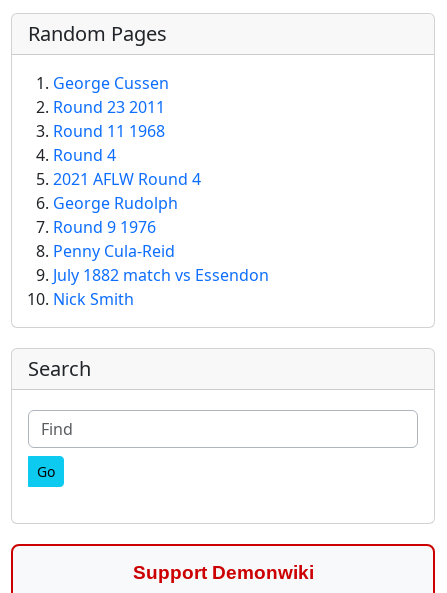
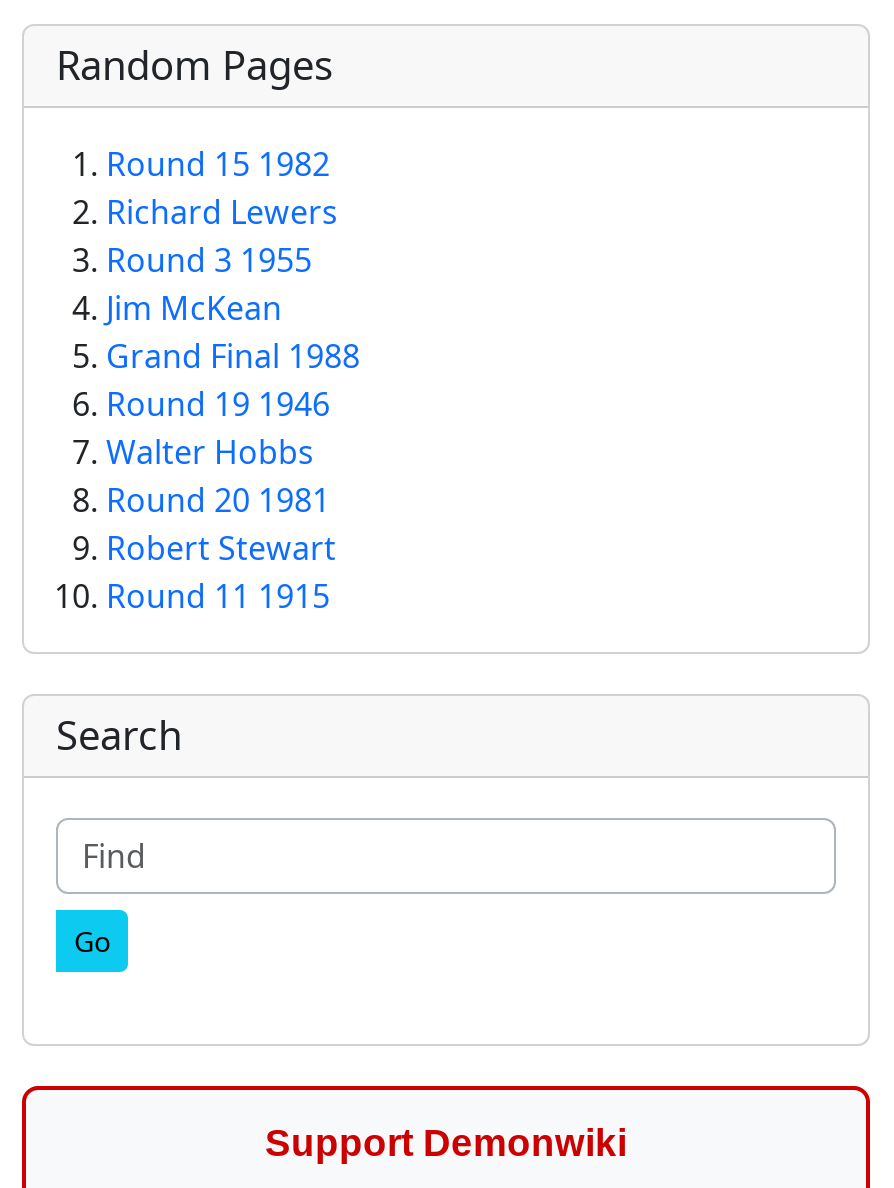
[53,72,269,310] George Cussen | Round 23 2011 | Round 11 1968 | Round 4 | 2021 AFLW Round 4 | George Rudolph | Round 9 1976 | Penny Cula-Reid | July 1882 match vs Essendon | Nick Smith -> [106,143,360,619] Round 15 1982 | Richard Lewers | Round 3 1955 | Jim McKean | Grand Final 1988 | Round 19 1946 | Walter Hobbs | Round 20 1981 | Robert Stewart | Round 11 1915

